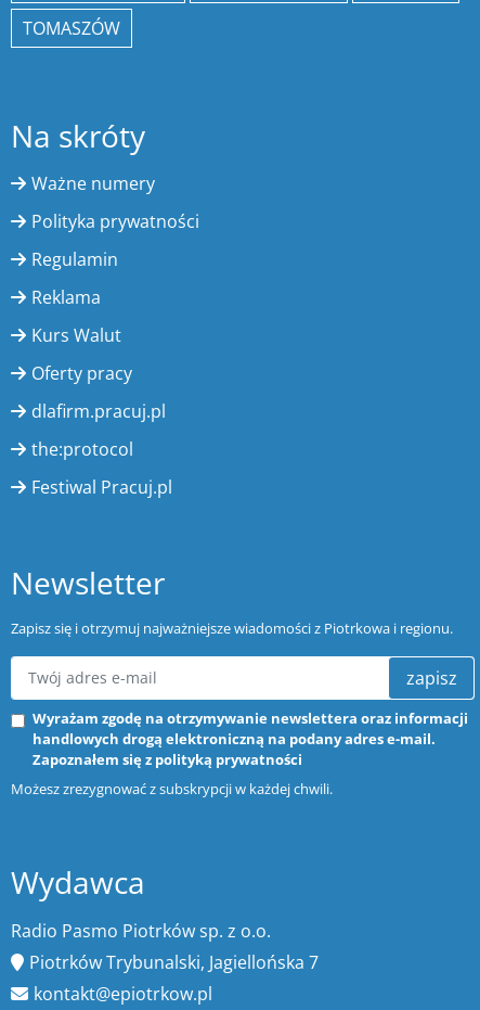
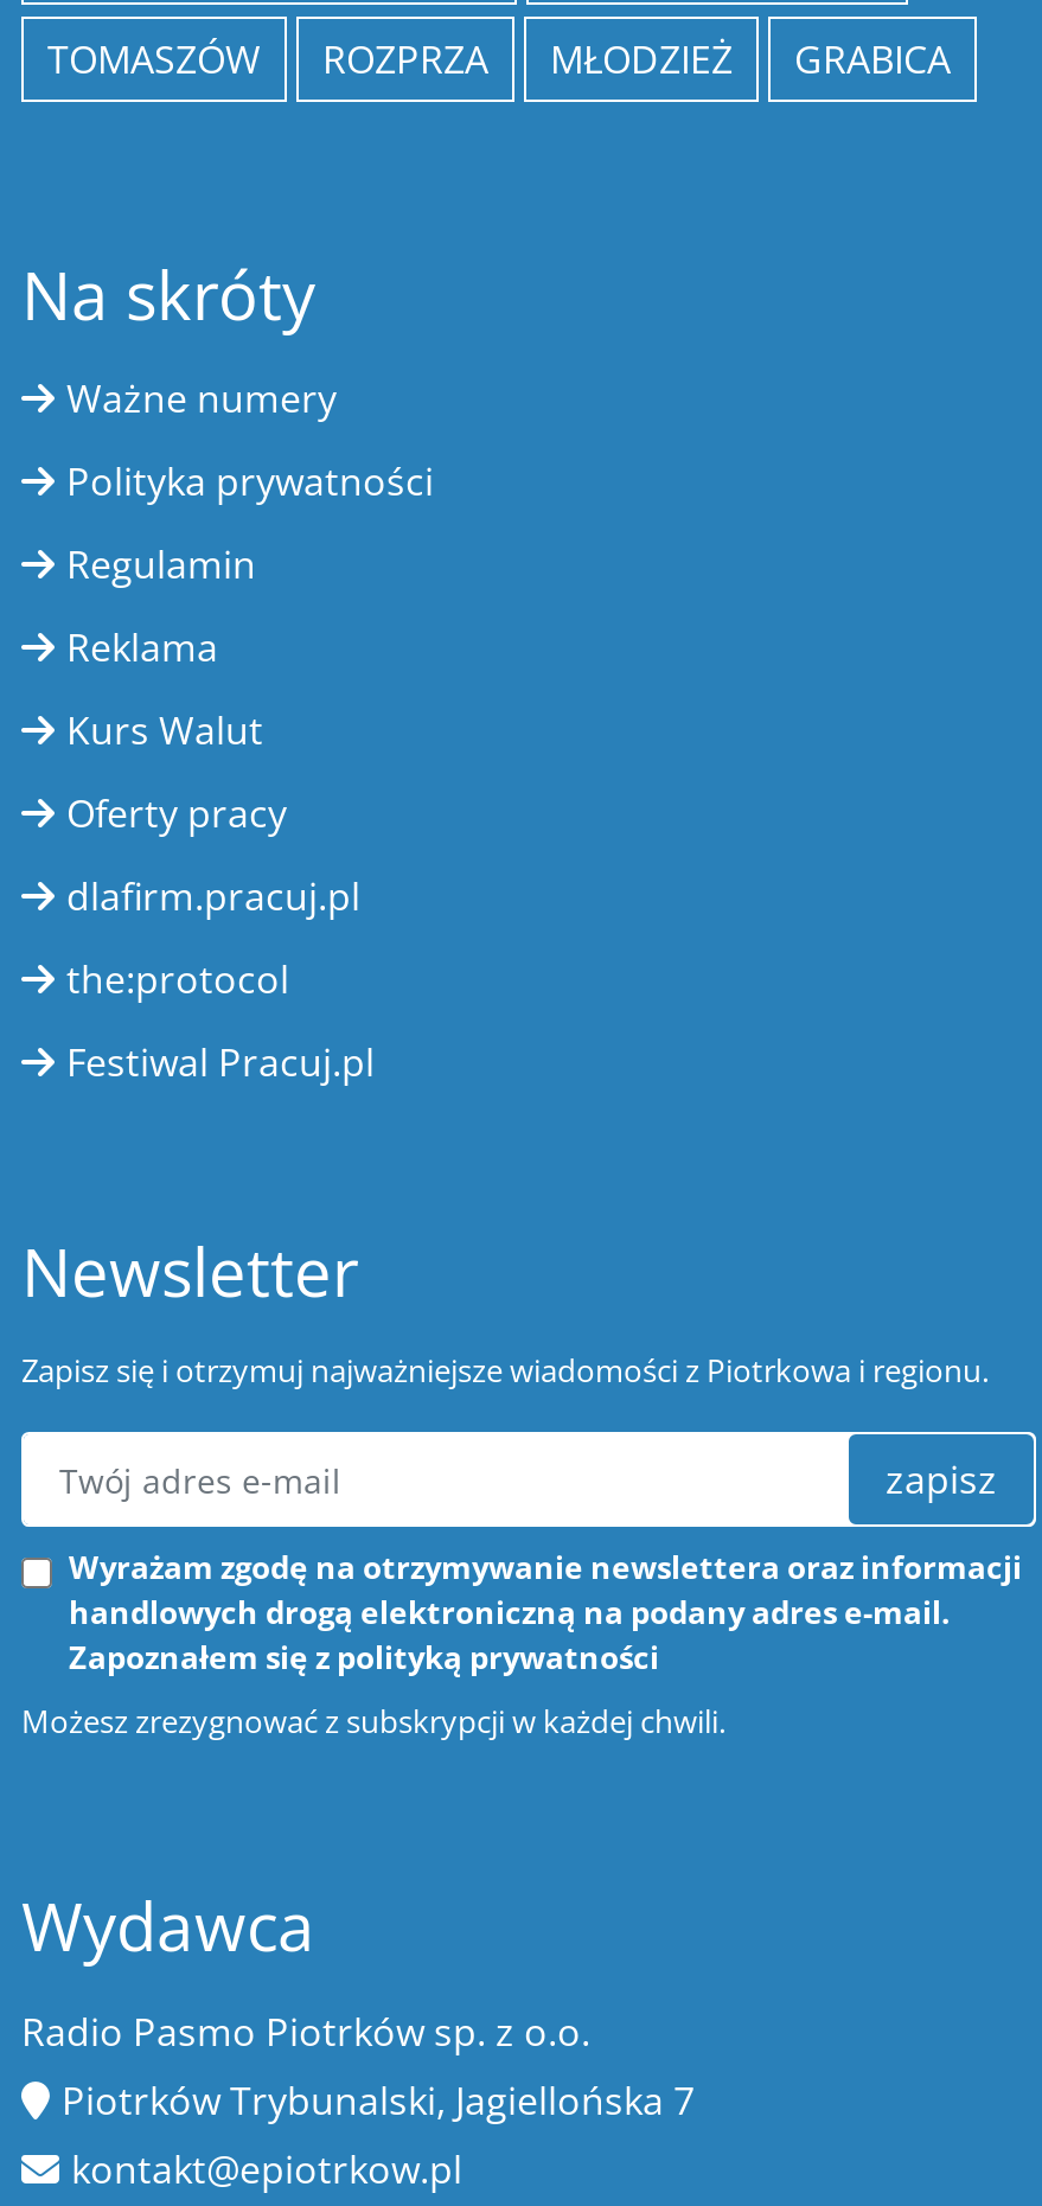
none -> [322,34,951,86] ROZPRZA | MŁODZIEŻ | GRABICA

